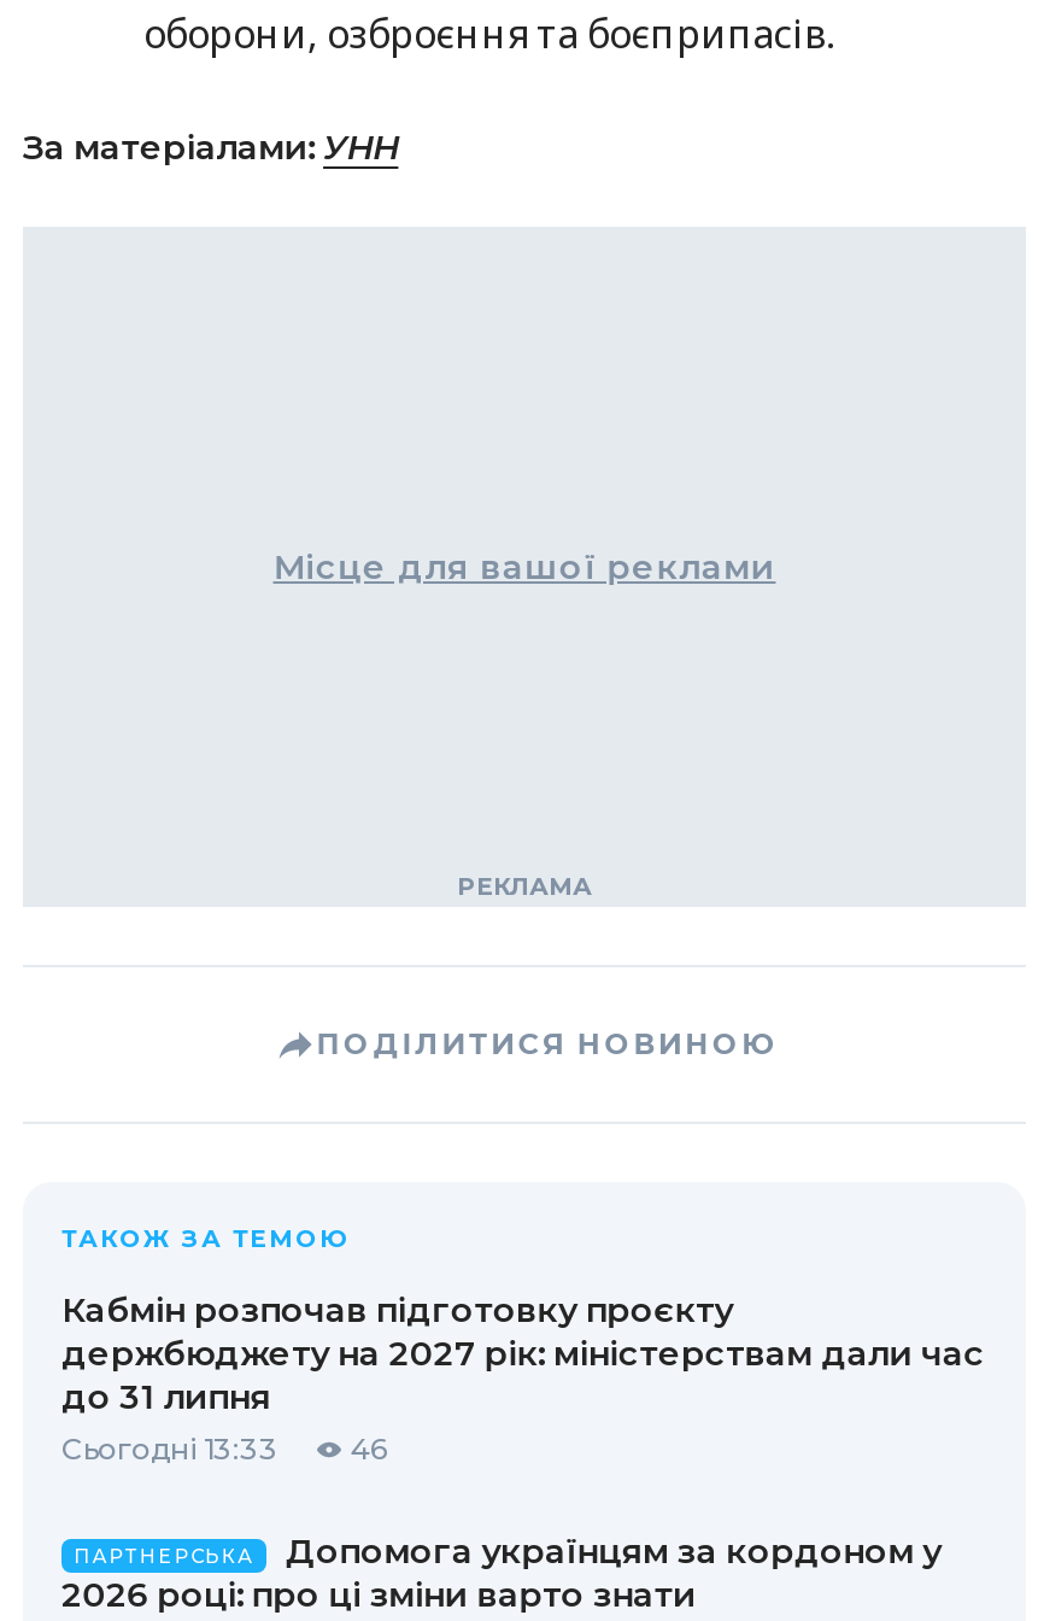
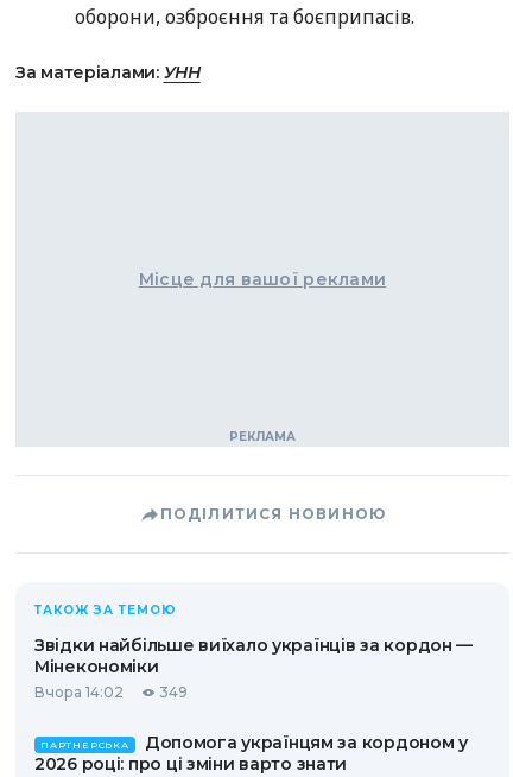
[61,1287,984,1466] Кабмін розпочав підготовку проєкту | держбюджету на 2027 рік: міністерствам дали час | до 31 липня | Сьогодні 13:33 | 46 -> [34,634,473,700] Звідки найбільше виїхало українців за кордон — | Мінекономіки | Вчора 14:02 | 349

